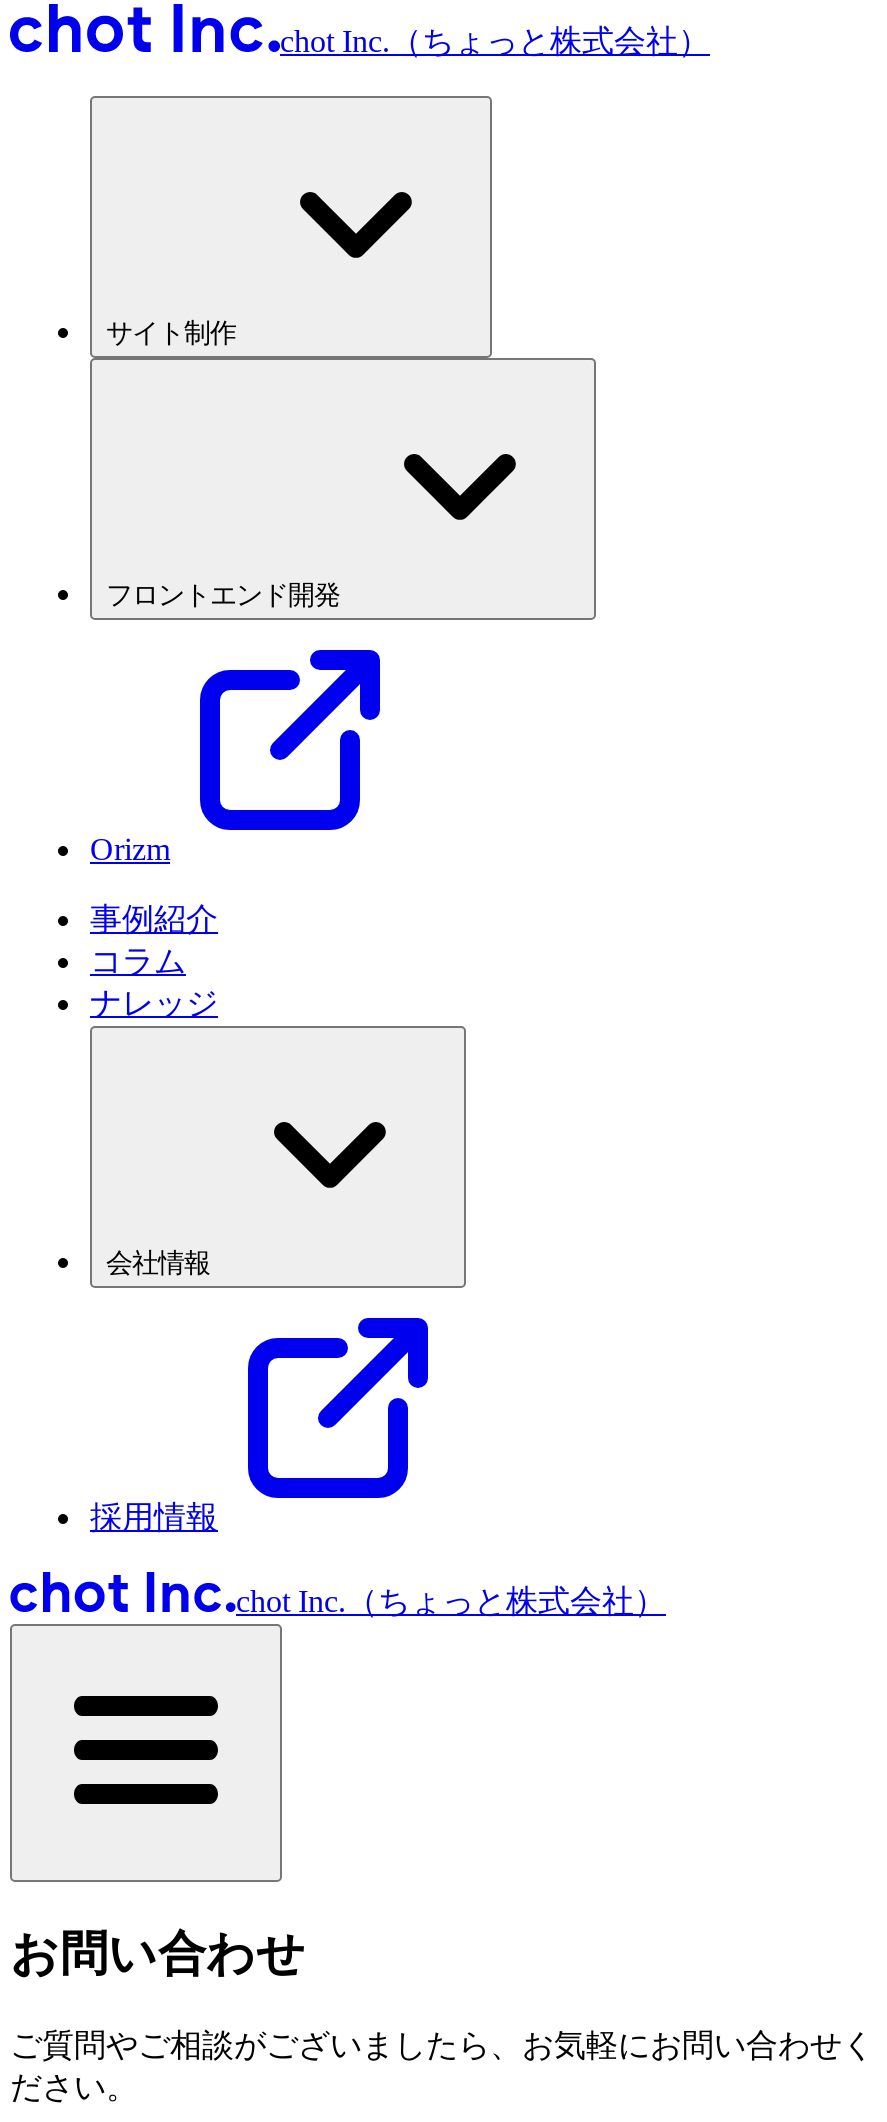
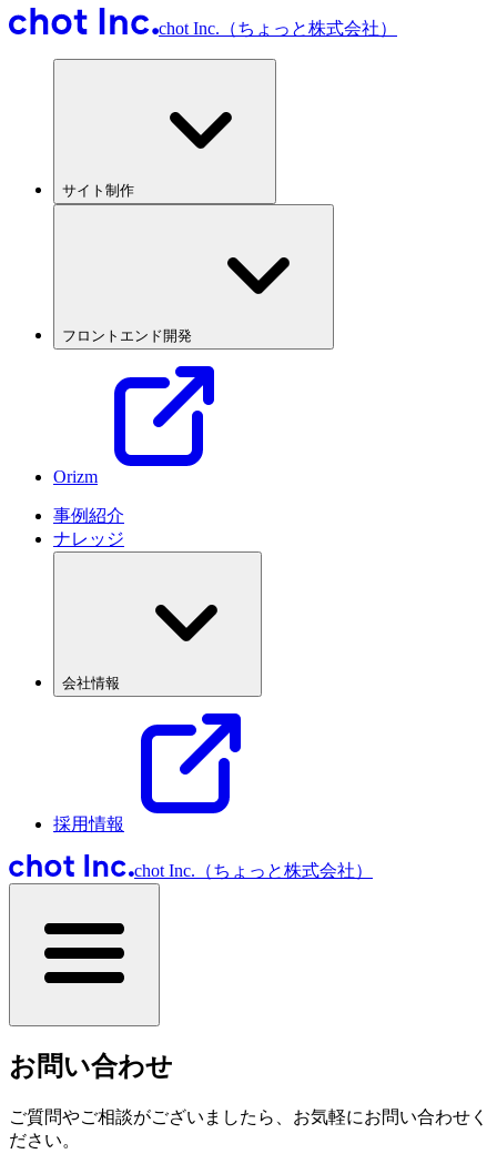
[90,944,186,978] コラム -> none

